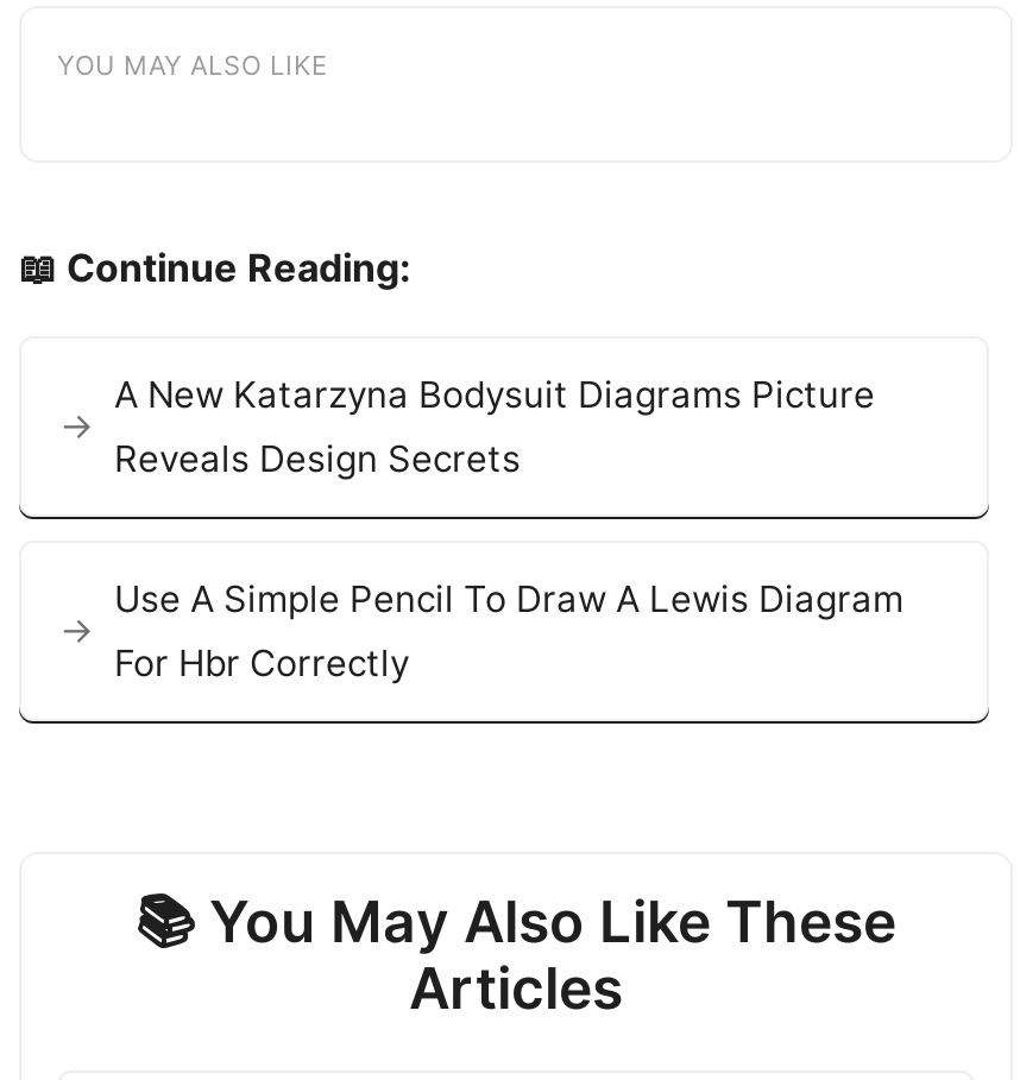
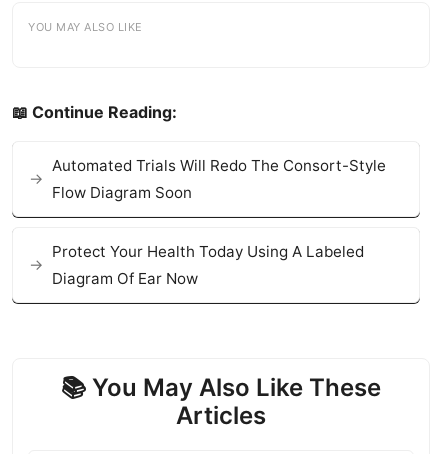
[114,371,875,481] A New Katarzyna Bodysuit Diagrams Picture | Reveals Design Secrets -> [52,156,386,202] Automated Trials Will Redo The Consort-Style | Flow Diagram Soon
[114,576,903,685] Use A Simple Pencil To Draw A Lewis Diagram | For Hbr Correctly -> [52,242,364,288] Protect Your Health Today Using A Labeled | Diagram Of Ear Now

